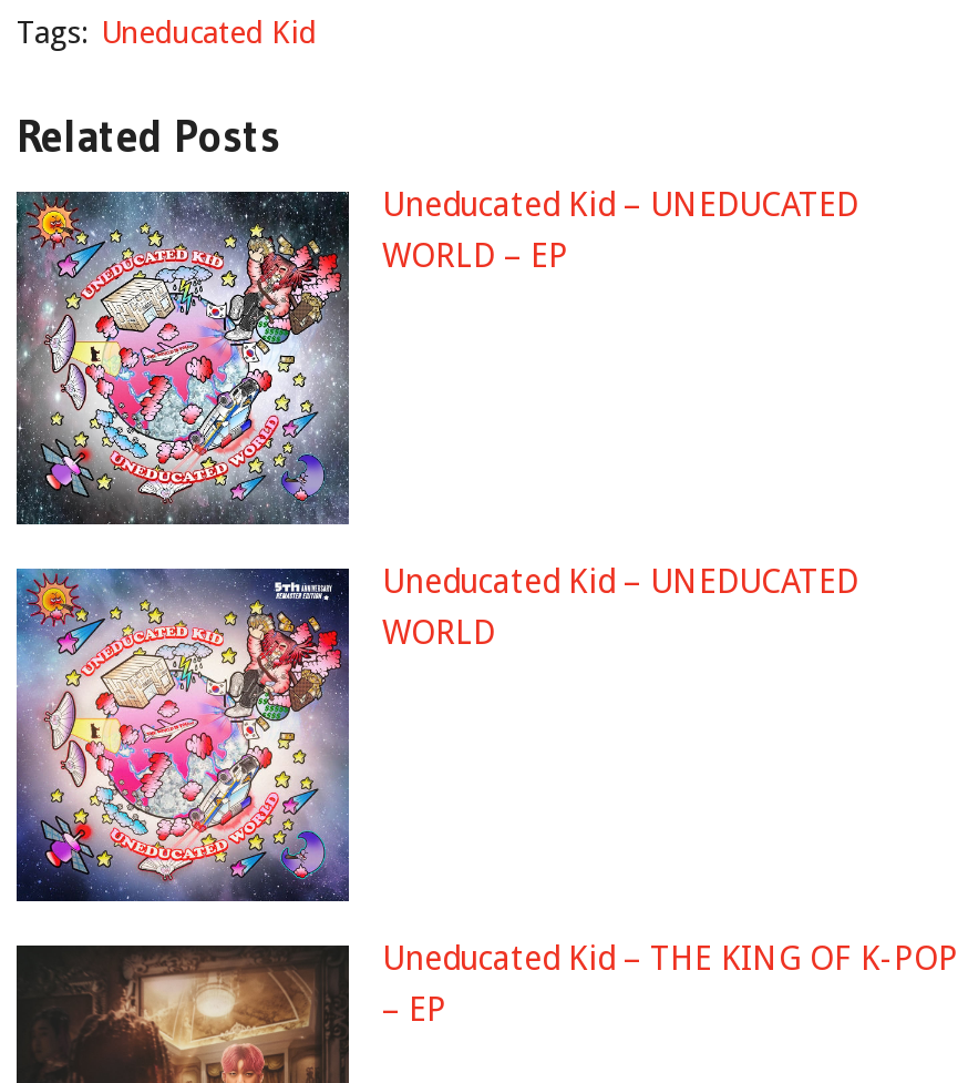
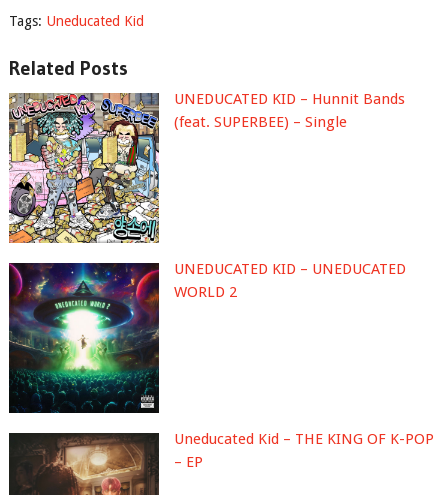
[14,185,858,527] [image] | Uneducated Kid – UNEDUCATED | WORLD – EP -> [8,90,405,244] [image] | UNEDUCATED KID – Hunnit Bands | (feat. SUPERBEE) – Single
[14,562,858,903] [image] | Uneducated Kid – UNEDUCATED | WORLD -> [8,260,406,414] [image] | UNEDUCATED KID – UNEDUCATED | WORLD 2

